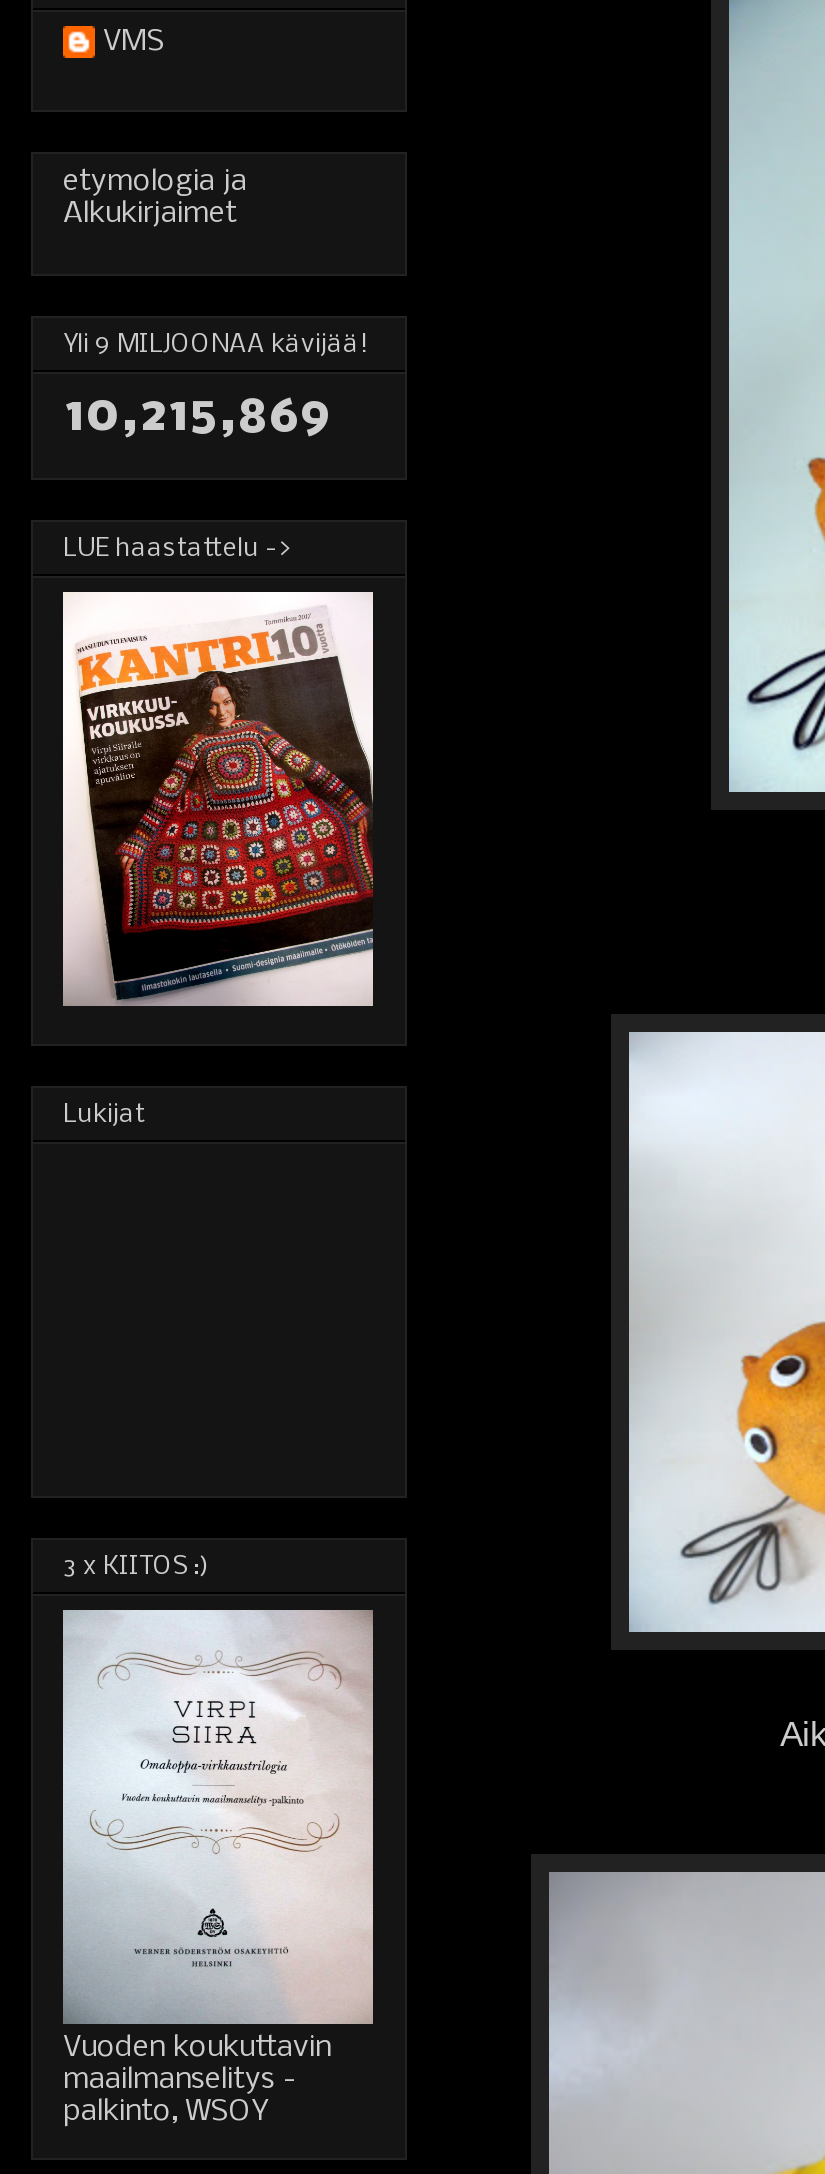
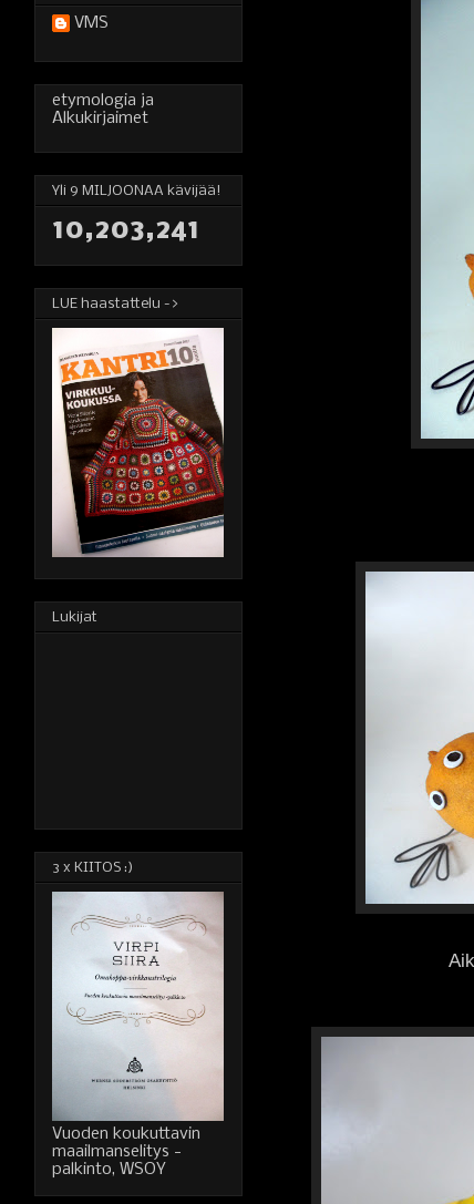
[63,390,329,444] 10,215,869 -> [52,216,199,246] 10,203,241

